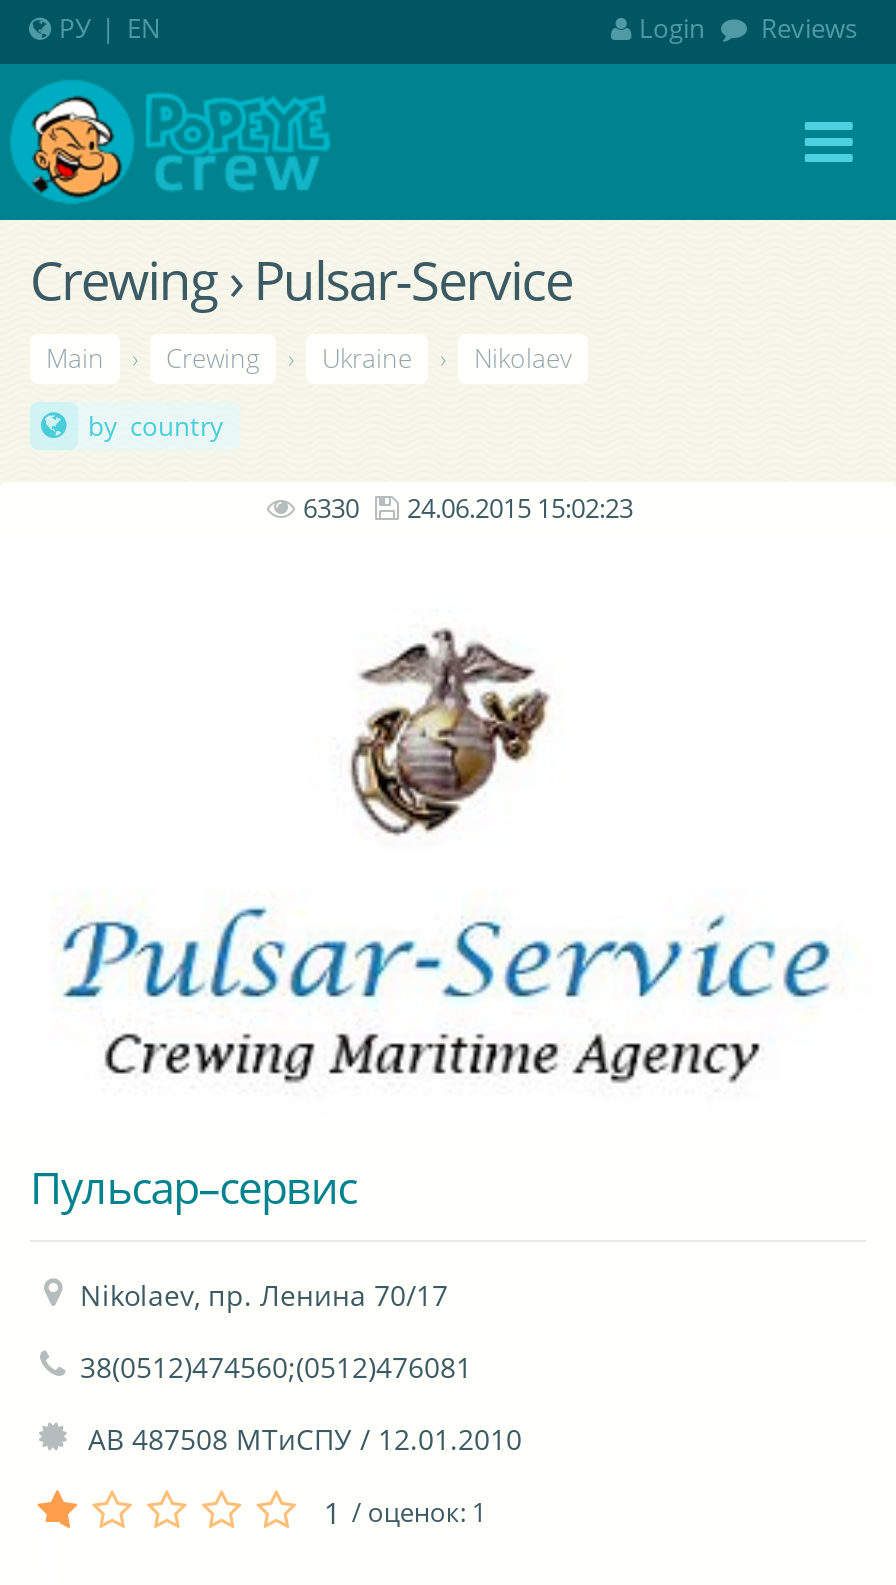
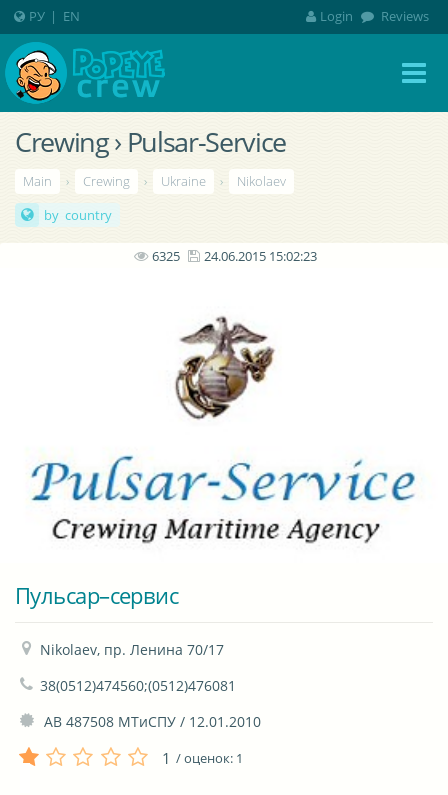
[303,490,633,526] 6330 24.06.2015 15:02:23 -> [151,247,316,265] 6325 24.06.2015 15:02:23

